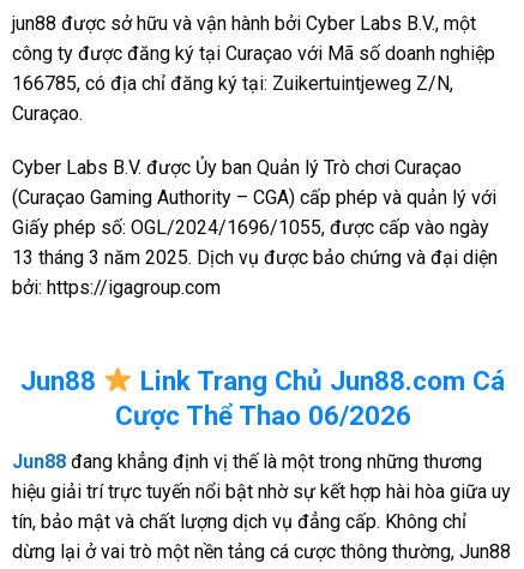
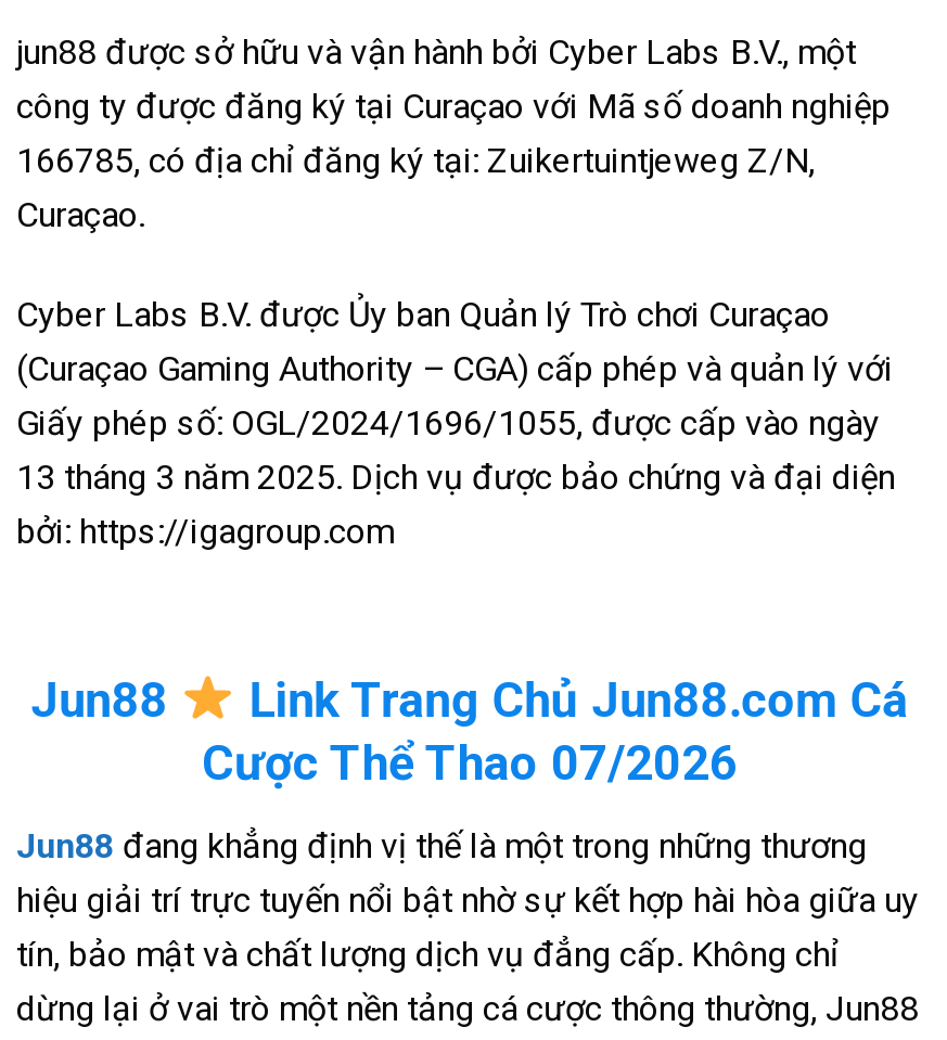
[115,400,411,431] Cược Thể Thao 06/2026 -> [202,735,738,791] Cược Thể Thao 07/2026

